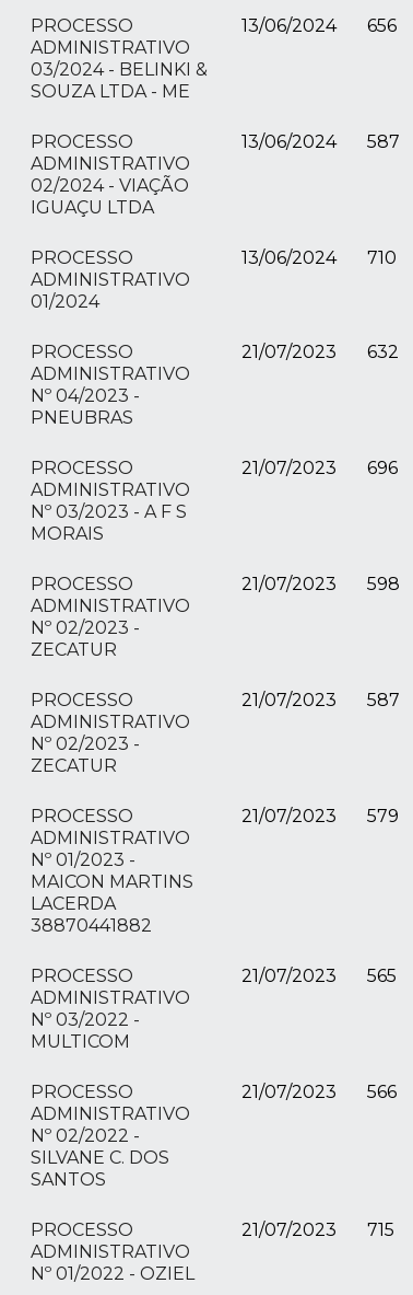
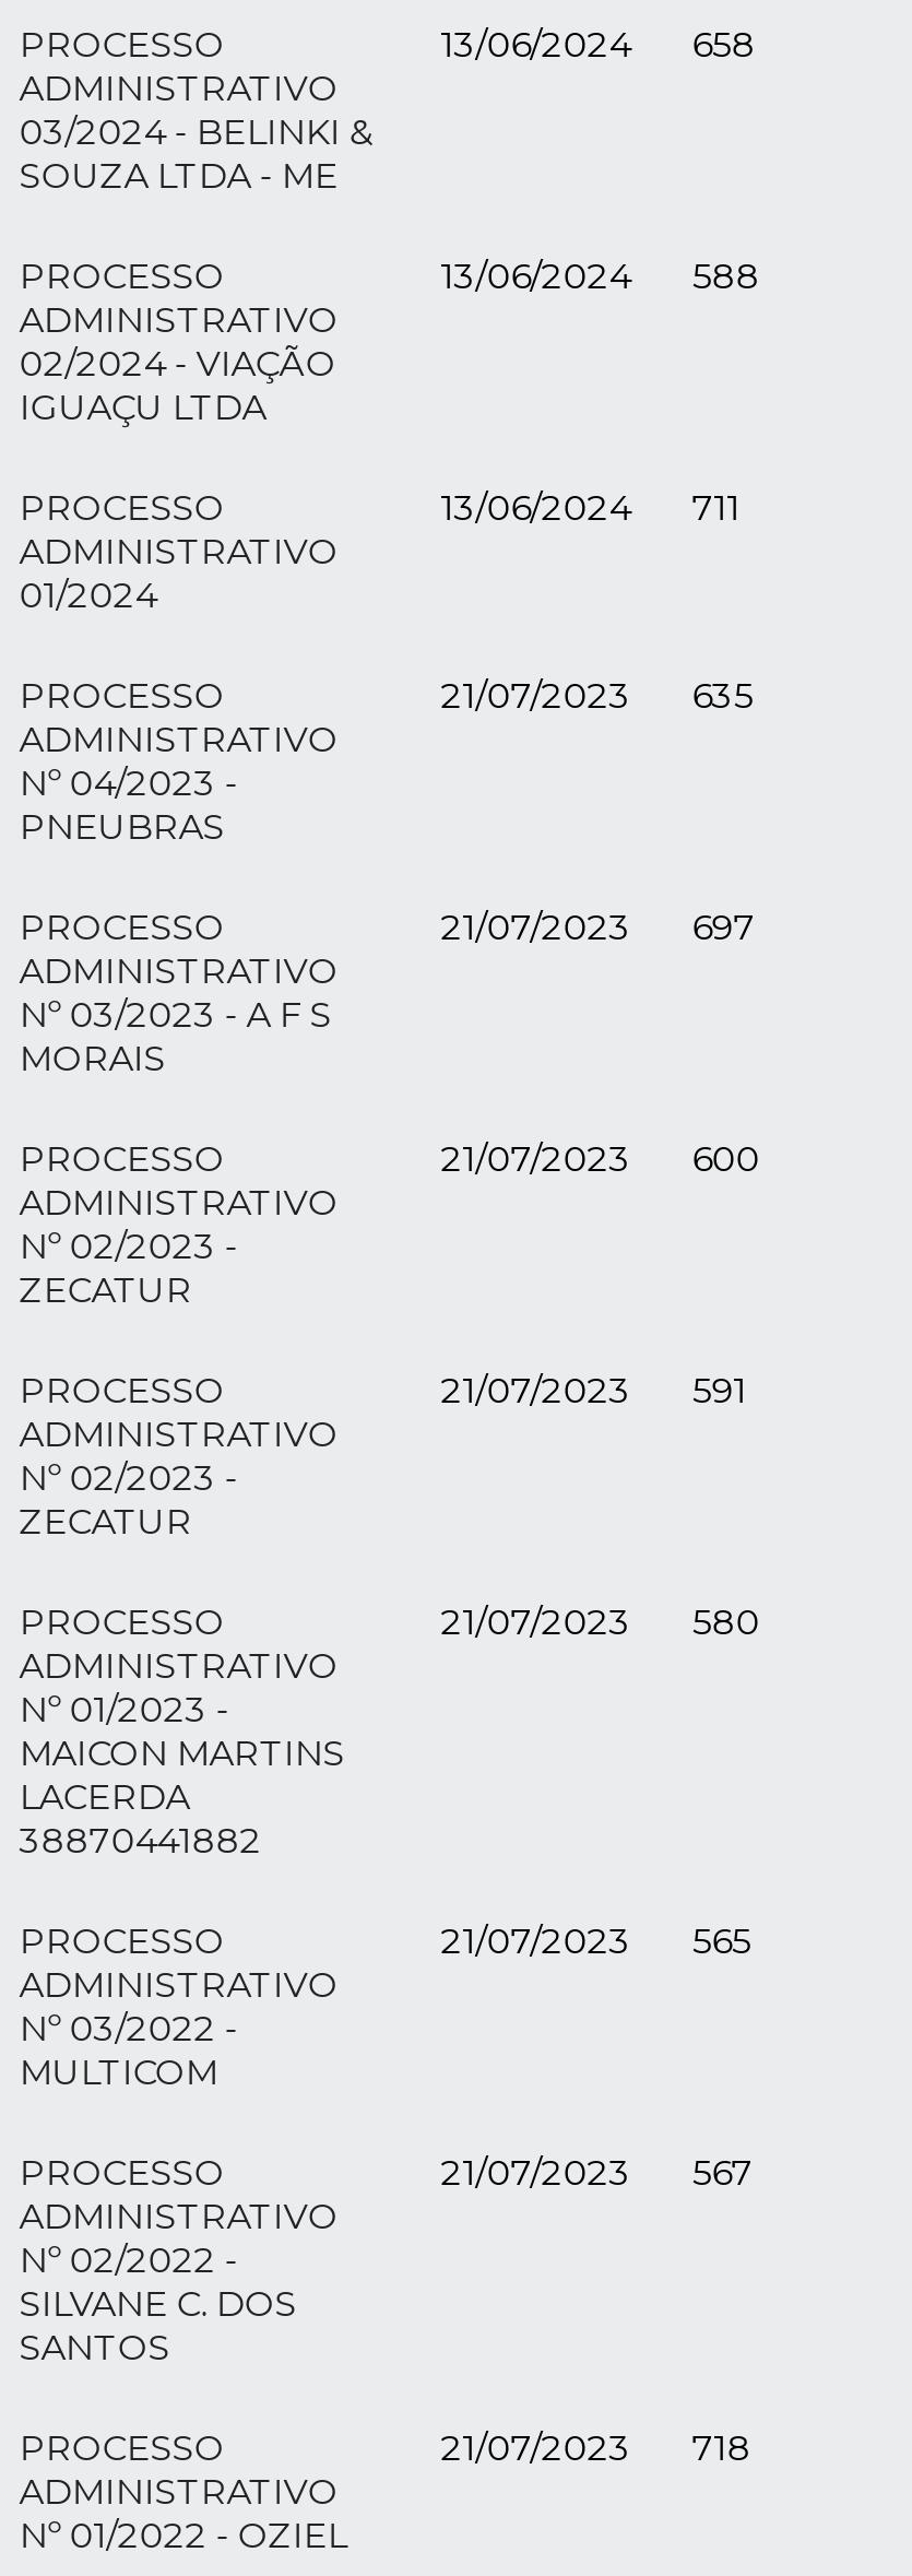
[242,15,397,36] 13/06/2024 656 -> [441,24,755,65] 13/06/2024 658
[242,131,400,152] 13/06/2024 587 -> [441,255,760,297] 13/06/2024 588
[242,247,397,268] 13/06/2024 710 -> [441,487,740,529] 13/06/2024 711
[242,341,399,362] 21/07/2023 632 -> [441,675,753,716] 21/07/2023 635
[242,457,398,478] 21/07/2023 696 -> [441,907,755,948] 21/07/2023 697
[242,573,400,594] 21/07/2023 598 -> [441,1138,760,1180] 21/07/2023 600
[242,690,400,710] 21/07/2023 587 -> [441,1370,746,1411] 21/07/2023 591
[242,806,399,826] 21/07/2023 579 -> [441,1601,760,1643] 21/07/2023 580
[242,1081,397,1102] 21/07/2023 566 -> [441,2152,753,2193] 21/07/2023 567
[242,1219,395,1240] 21/07/2023 715 -> [441,2427,751,2469] 21/07/2023 718

